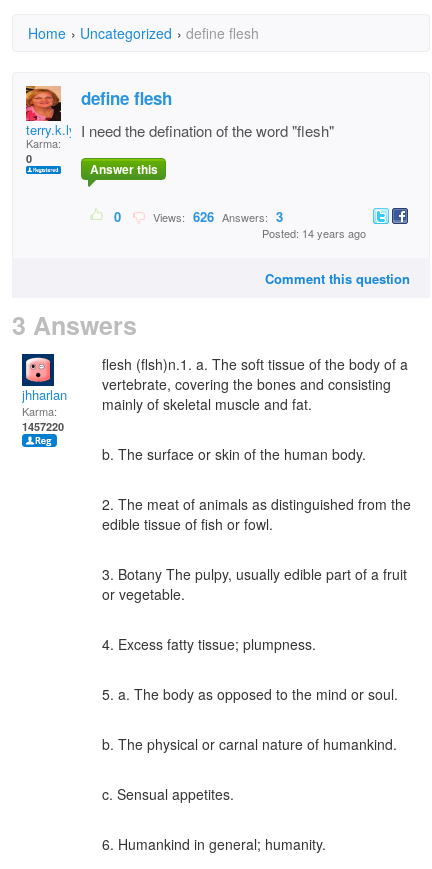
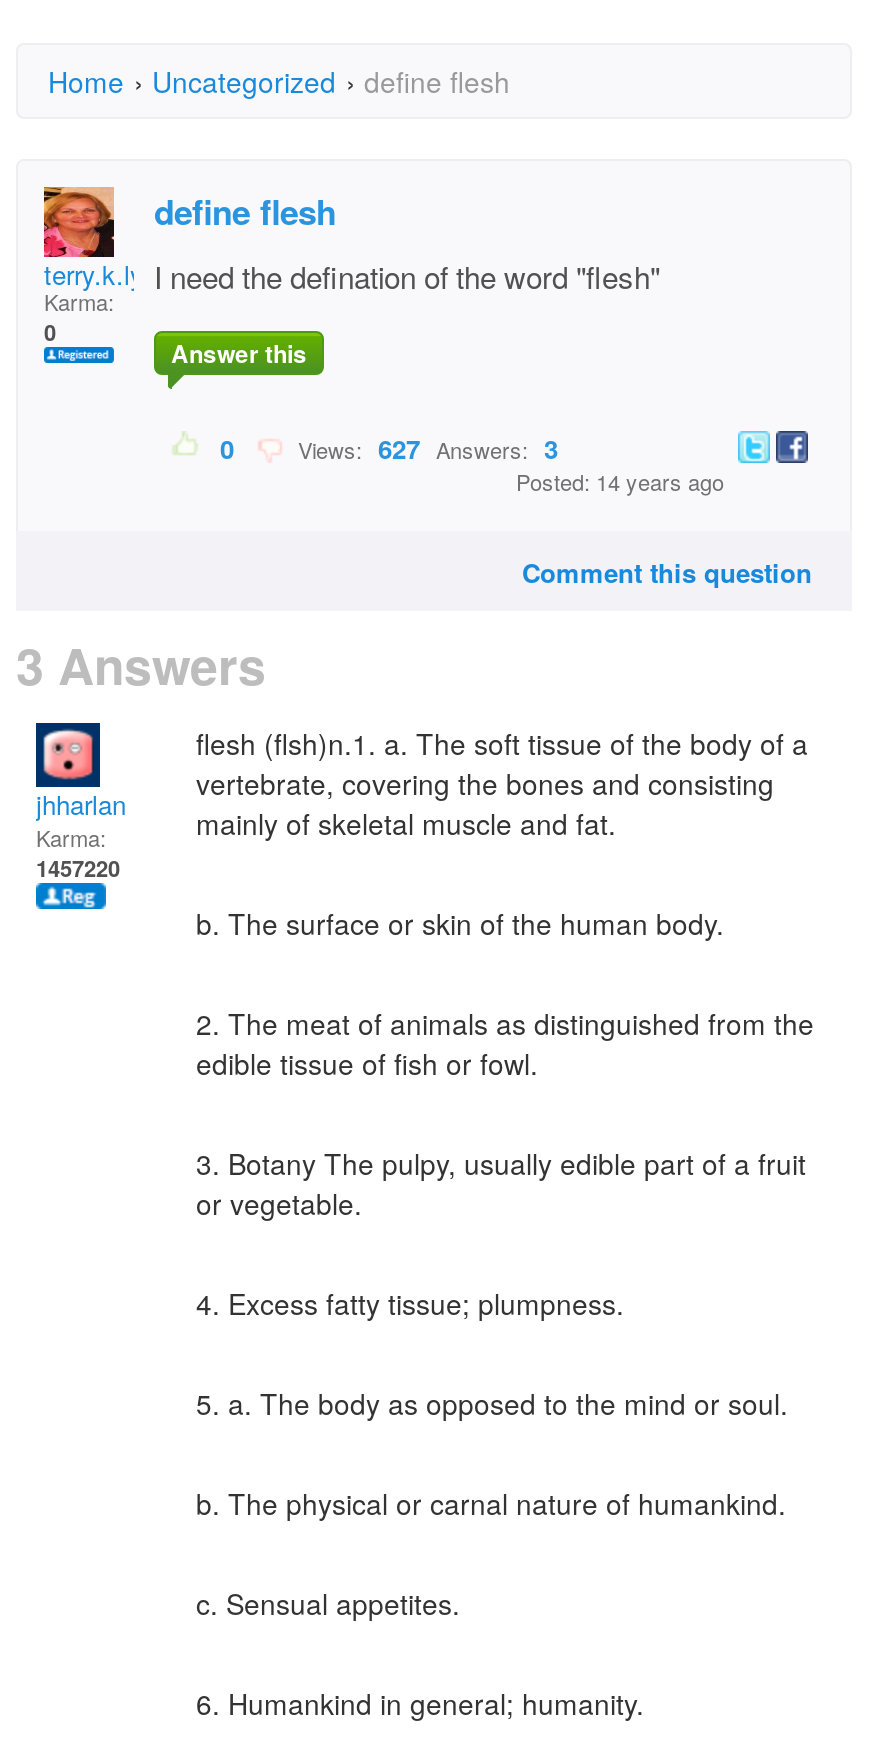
[147,207,283,226] Views: 626 Answers: 3 -> [286,429,558,467] Views: 627 Answers: 3

